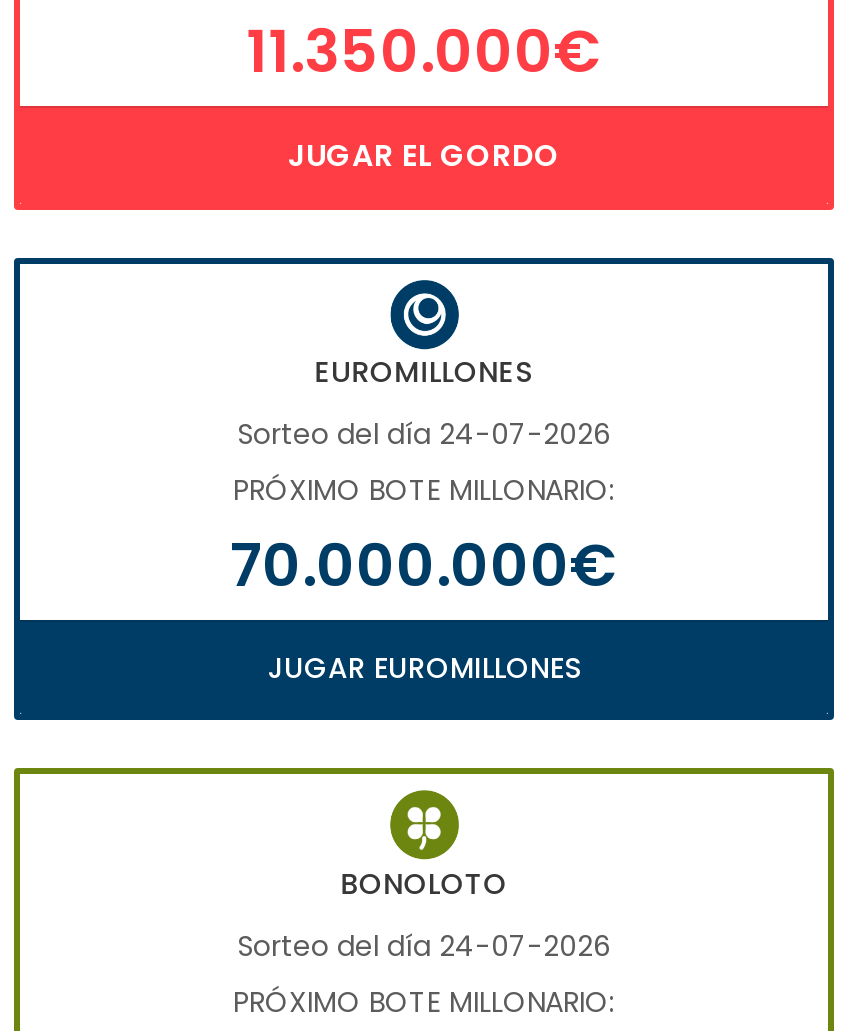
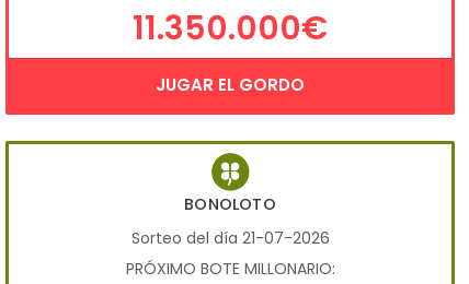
[12,256,836,724] [image] | EUROMILLONES | Sorteo del día 24-07-2026 | PRÓXIMO BOTE MILLONARIO: | 70.000.000€ | JUGAR EUROMILLONES -> none
[237,927,611,967] Sorteo del día 24-07-2026 -> [131,227,329,249] Sorteo del día 21-07-2026

